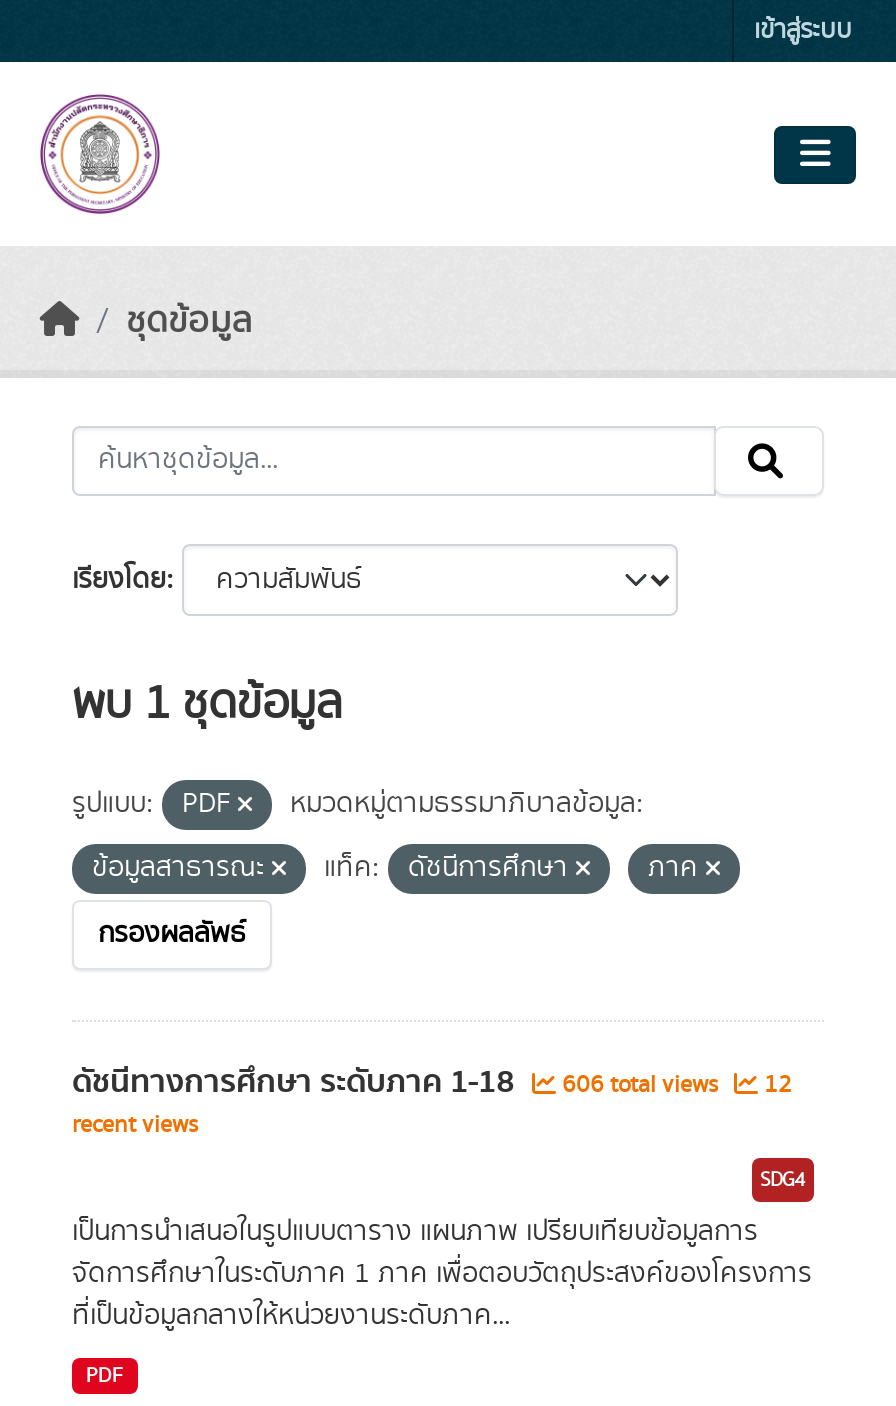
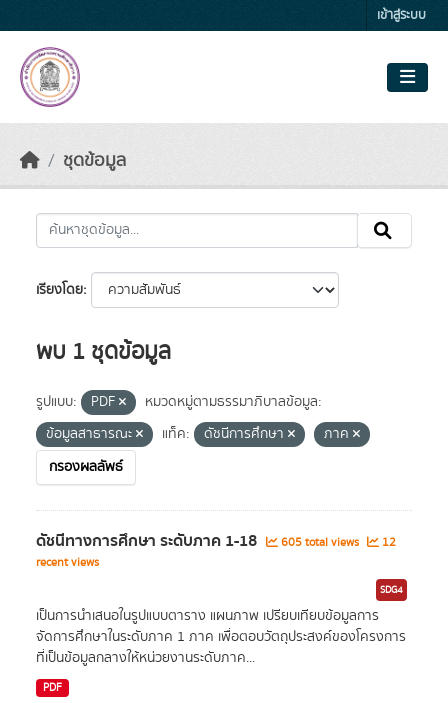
[72,1056,792,1108] ดัชนีทางการศึกษา ระดับภาค 1-18 606 total views 12 -> [36,528,396,554] ดัชนีทางการศึกษา ระดับภาค 1-18 605 total views 12

